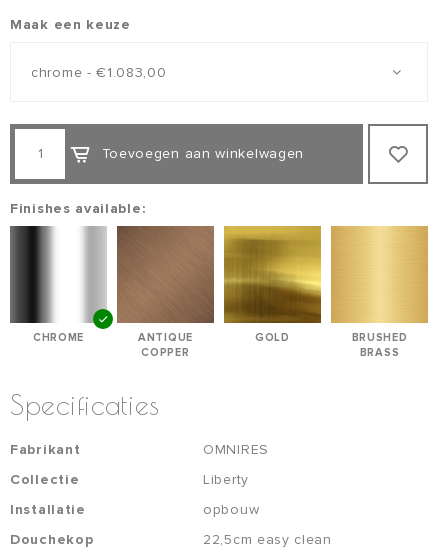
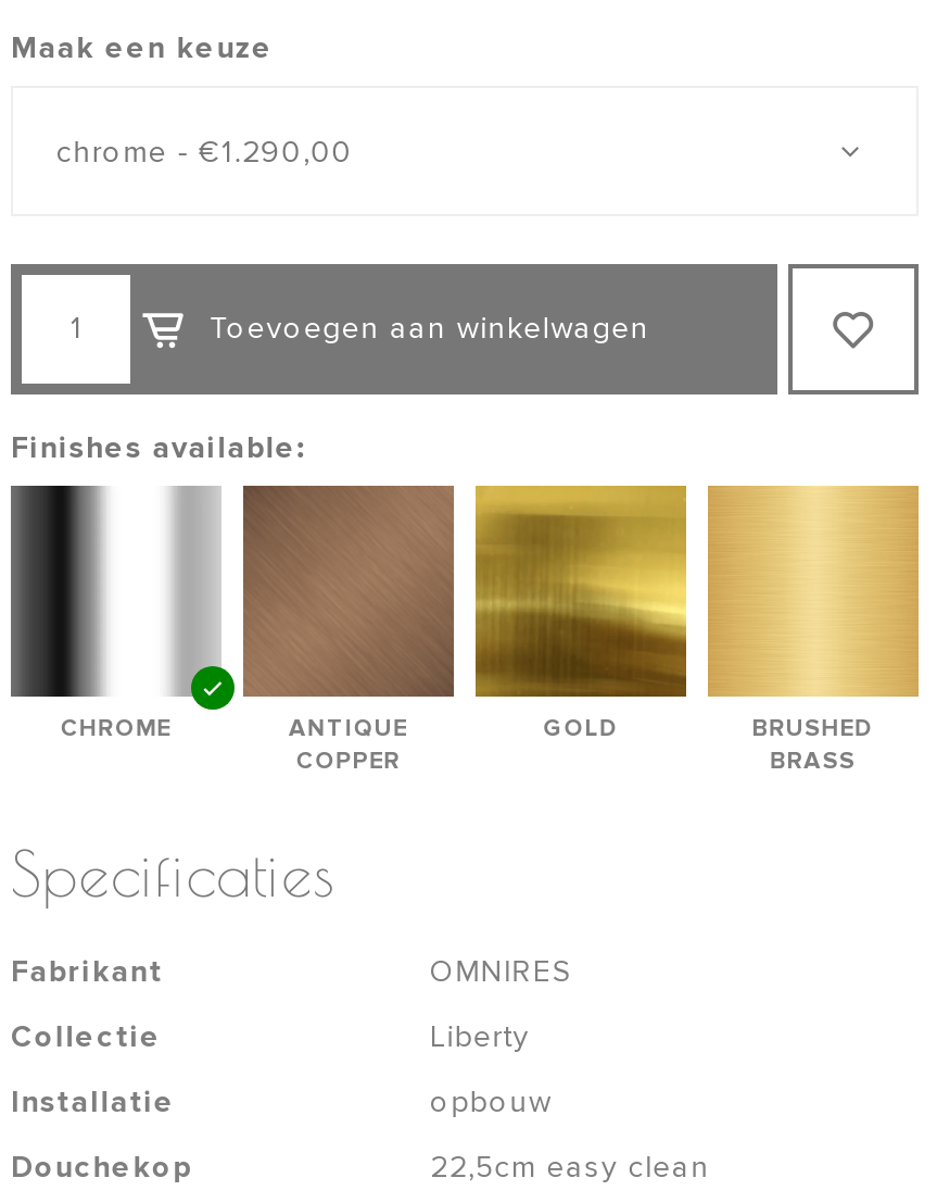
[31,64,167,81] chrome - €1.083,00 -> [56,133,353,170] chrome - €1.290,00

